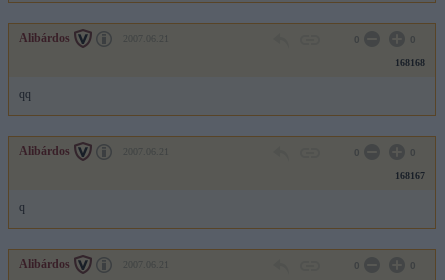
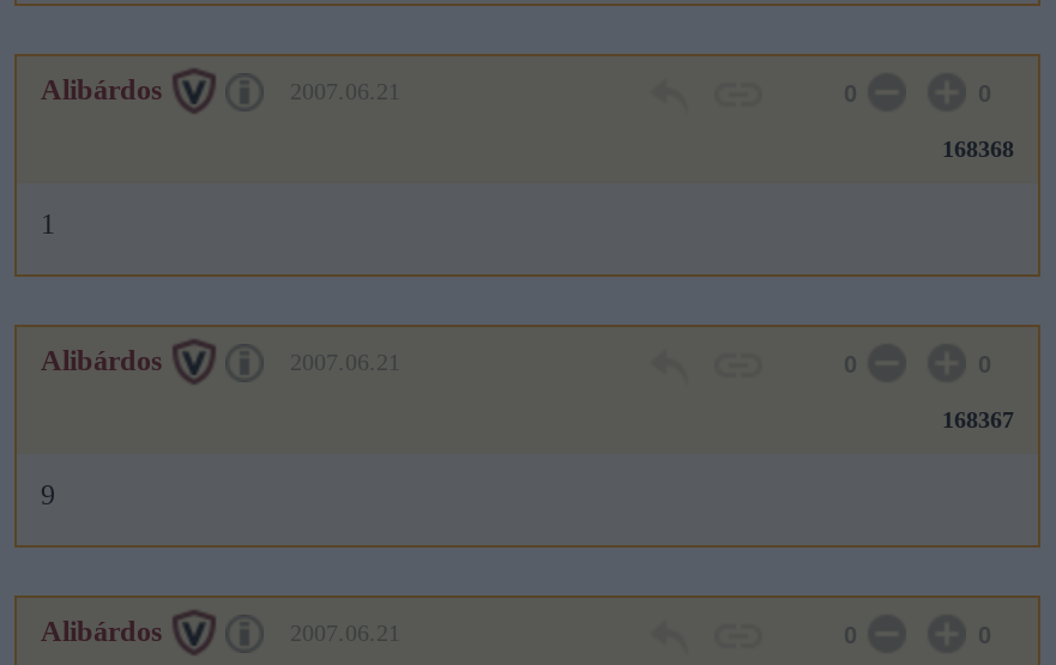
[395,57,425,68] 168168 -> [942,135,1014,162] 168368
[19,87,31,101] qq -> [41,207,55,241] 1
[395,170,425,181] 168167 -> [942,406,1014,433] 168367
[19,200,25,214] q -> [41,478,55,512] 9

